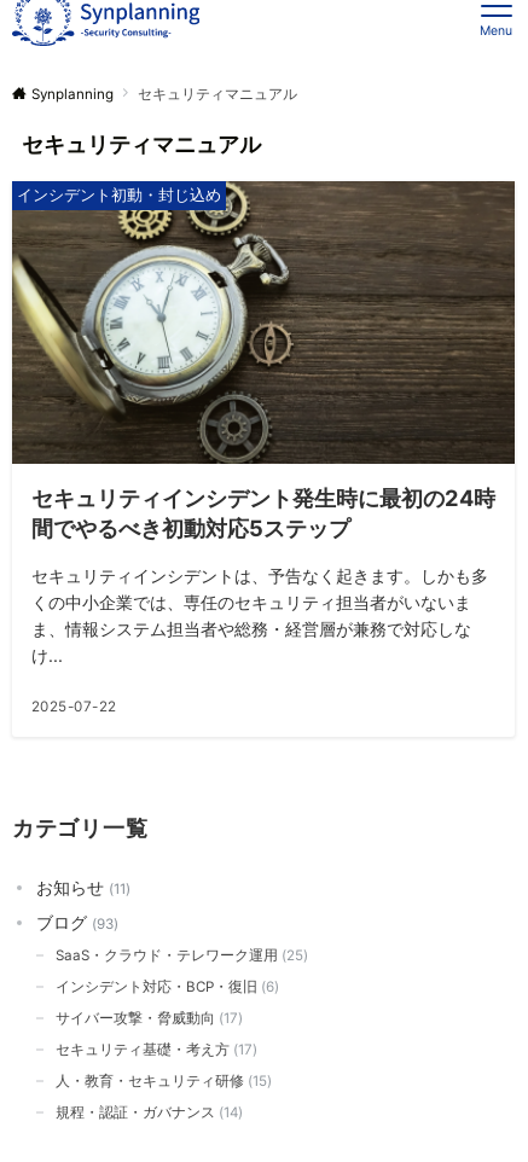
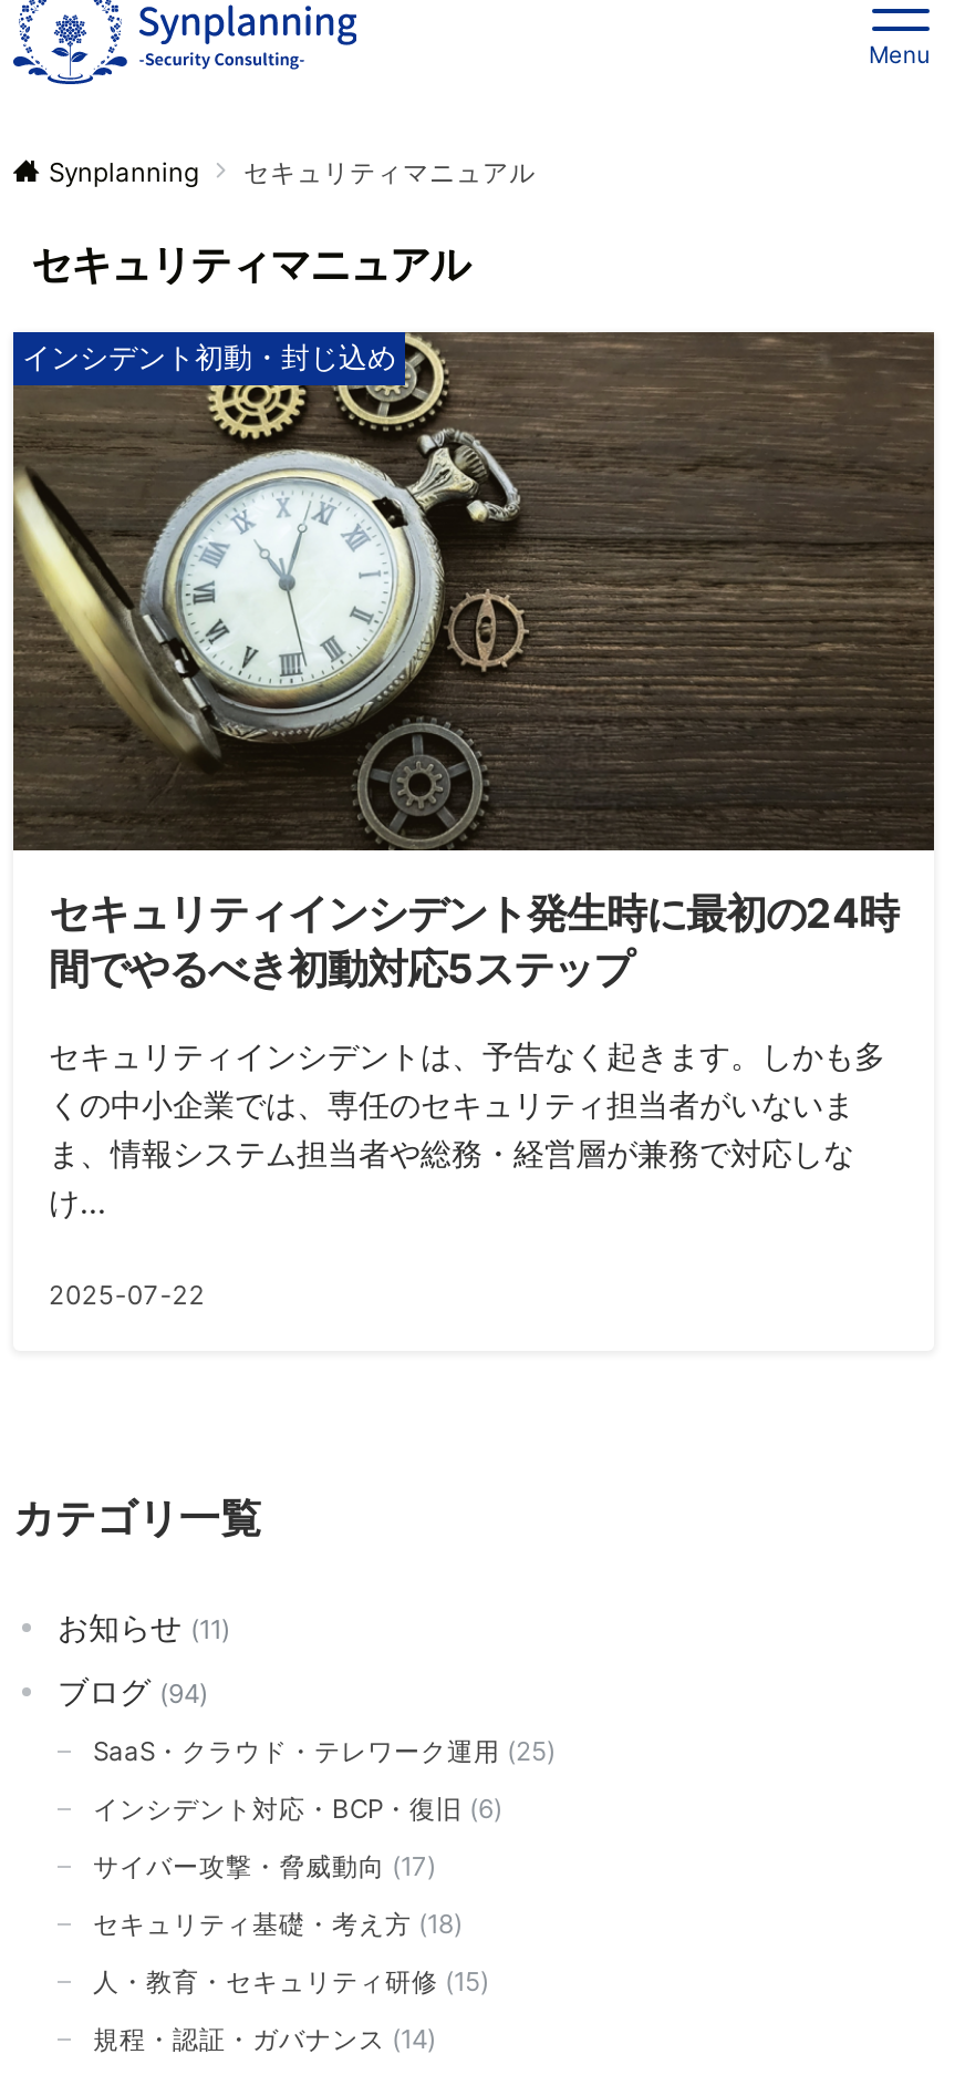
[36,912,114,932] ブログ 93 -> [58,1672,199,1710] ブログ 94
[56,1041,253,1058] セキュリティ基礎・考え方 17 -> [93,1909,454,1940] セキュリティ基礎・考え方 18

